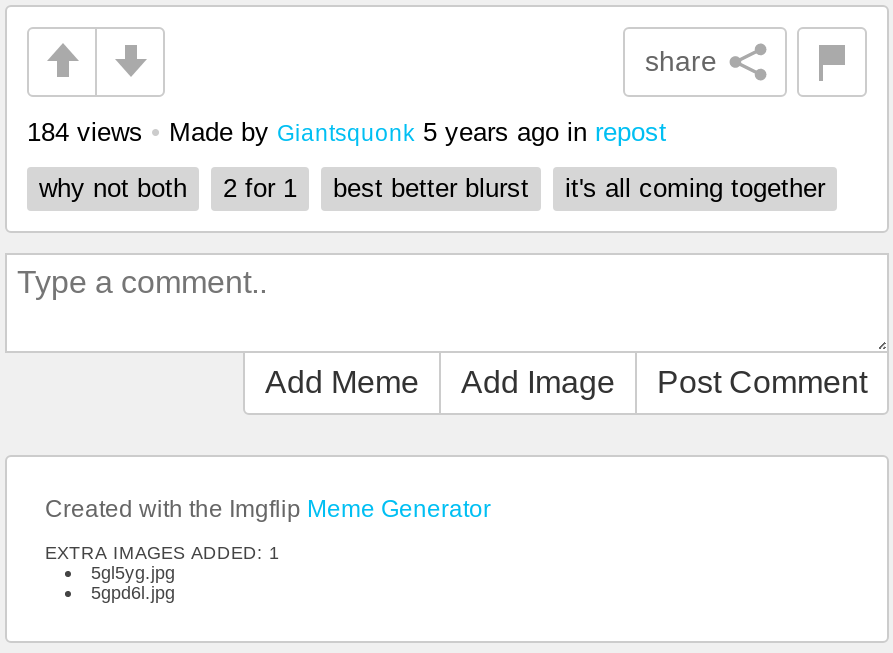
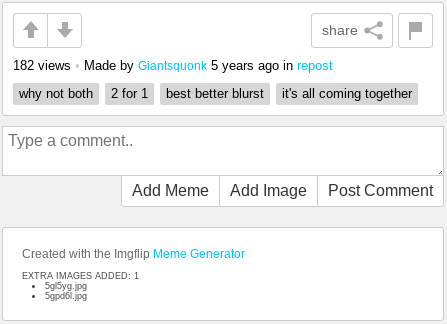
[27,117,667,147] 184 views • Made by Giantsquonk 5 years ago in repost -> [13,58,333,73] 182 views • Made by Giantsquonk 5 years ago in repost

